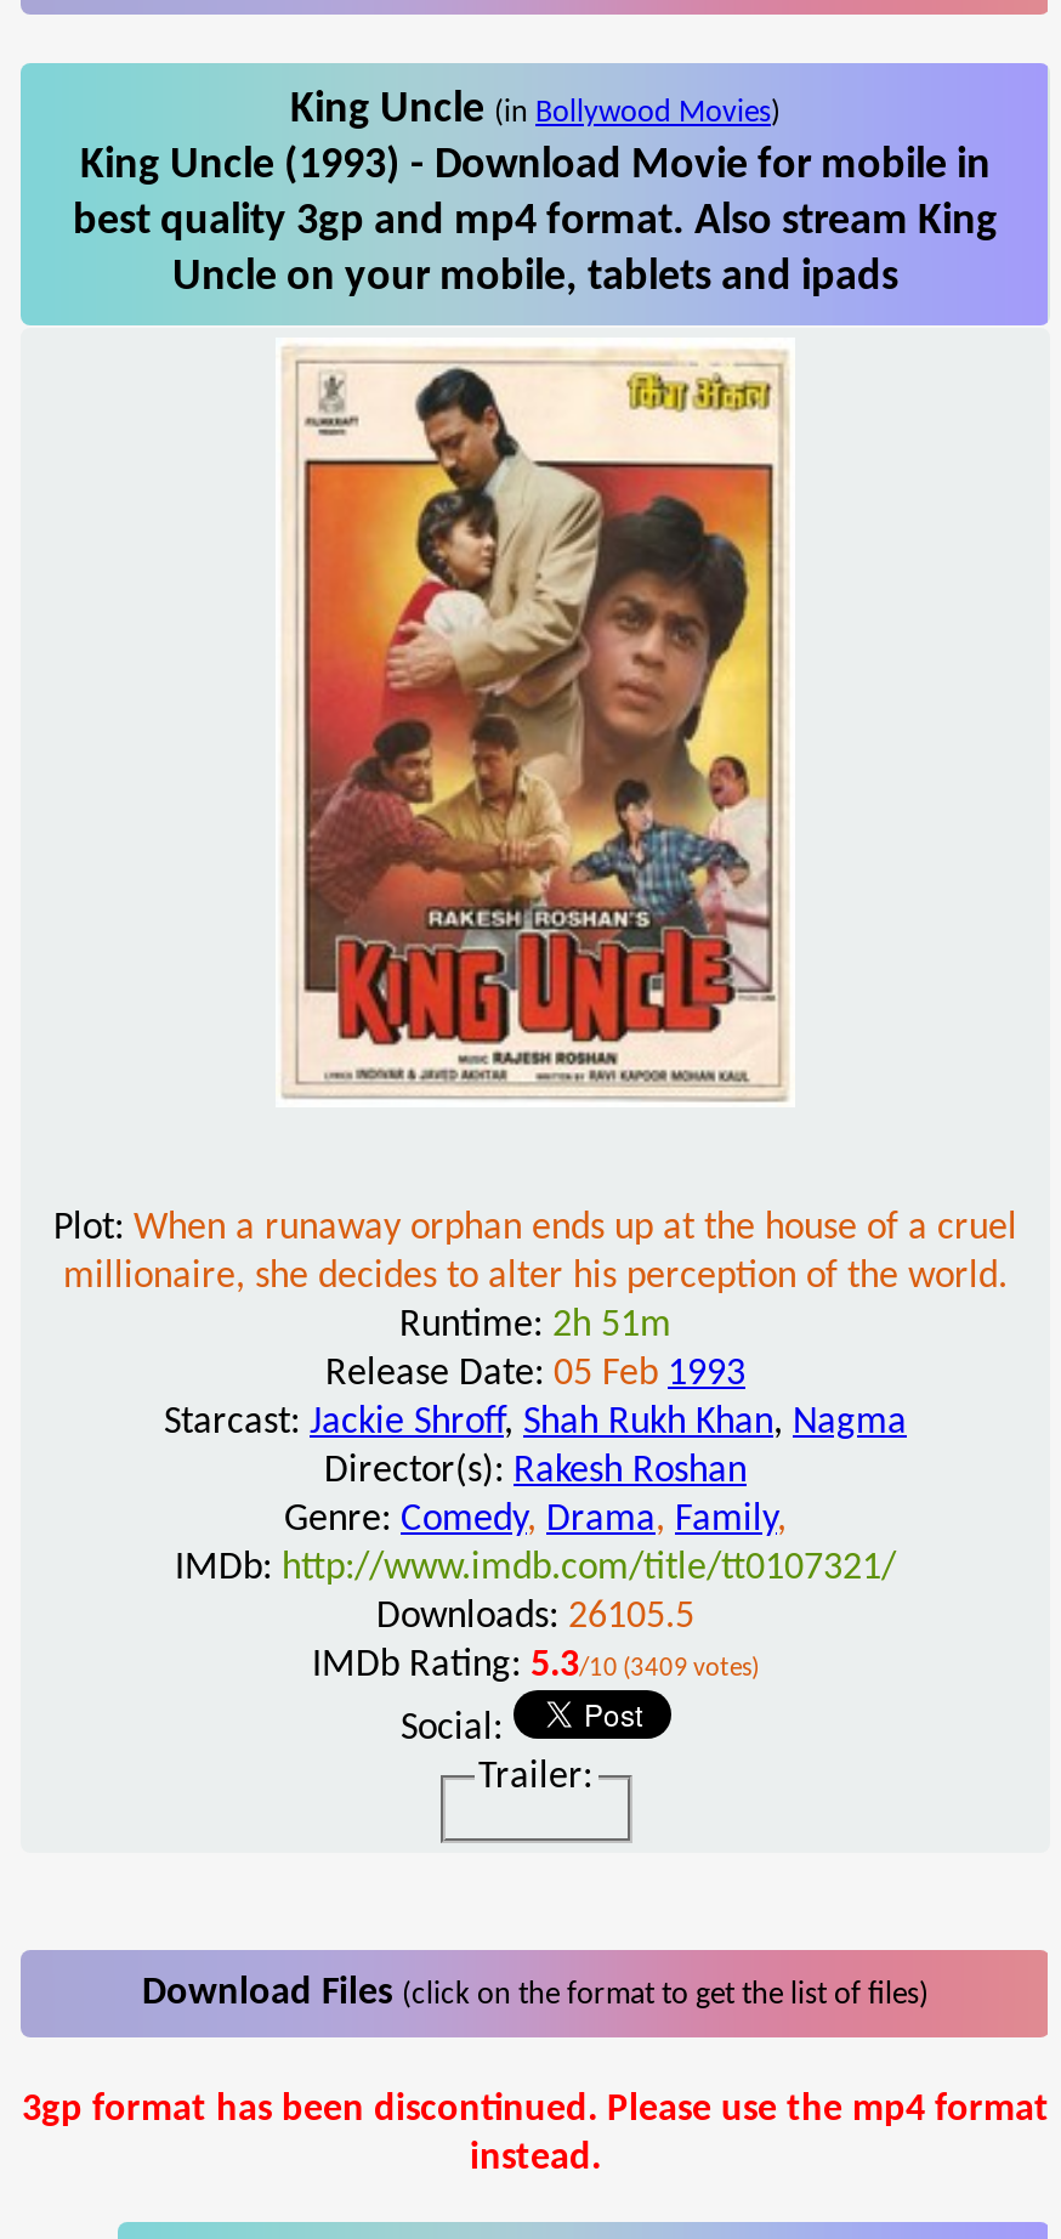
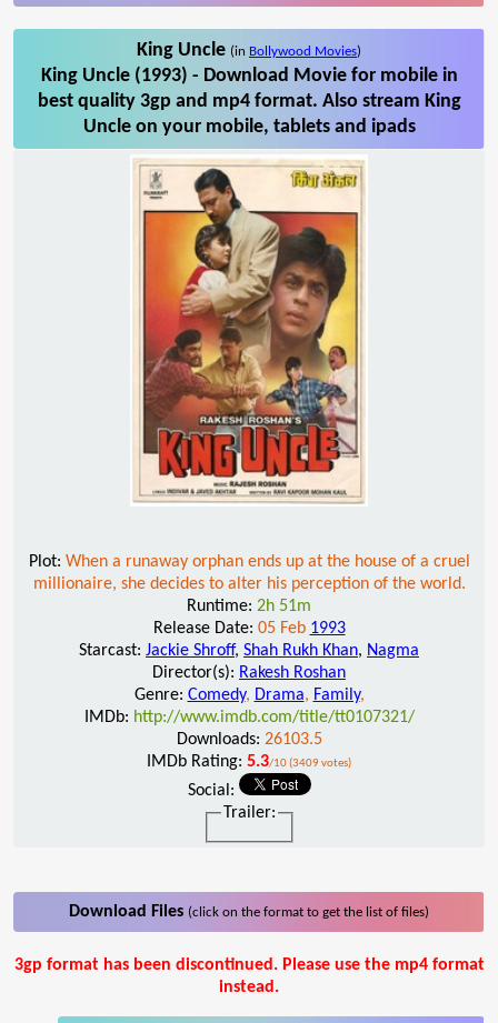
[376,1597,694,1636] Downloads: 26105.5 -> [176,731,322,748] Downloads: 26103.5

